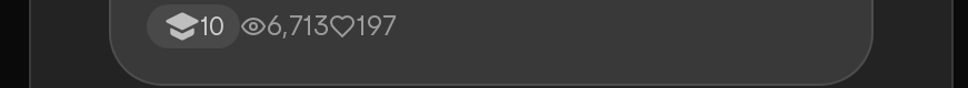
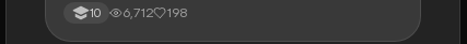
[267,9,329,42] 6,713 -> [122,5,153,21] 6,712
[356,9,396,42] 197 -> [166,5,187,21] 198

